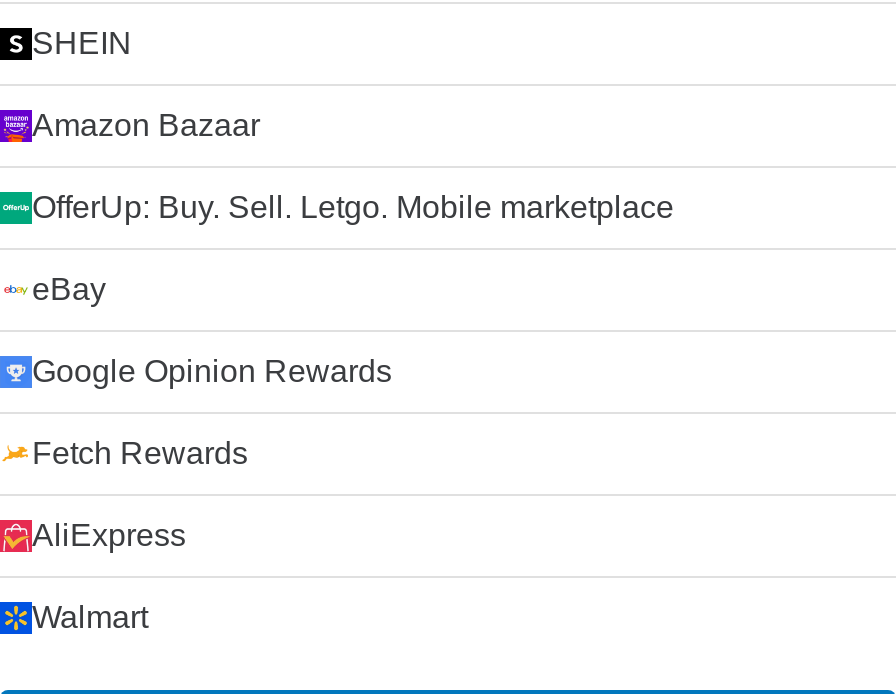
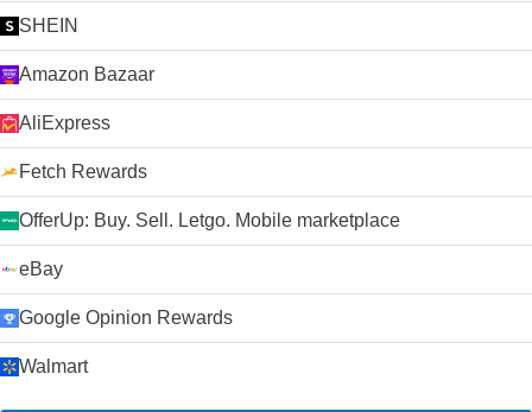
moved [32,190,674,388] -> [19,210,400,328]: OfferUp: Buy. Sell. Letgo. Mobile marketplace | eBay | Google Opinion Rewards
moved [32,436,248,552] -> [19,113,147,182]: AliExpress | Fetch Rewards

